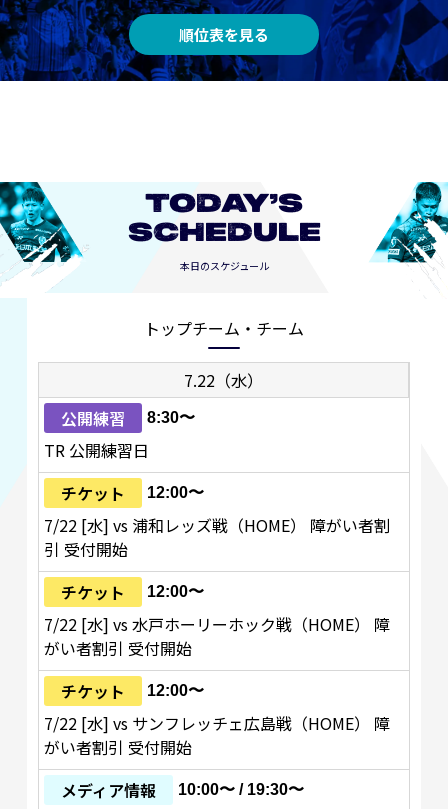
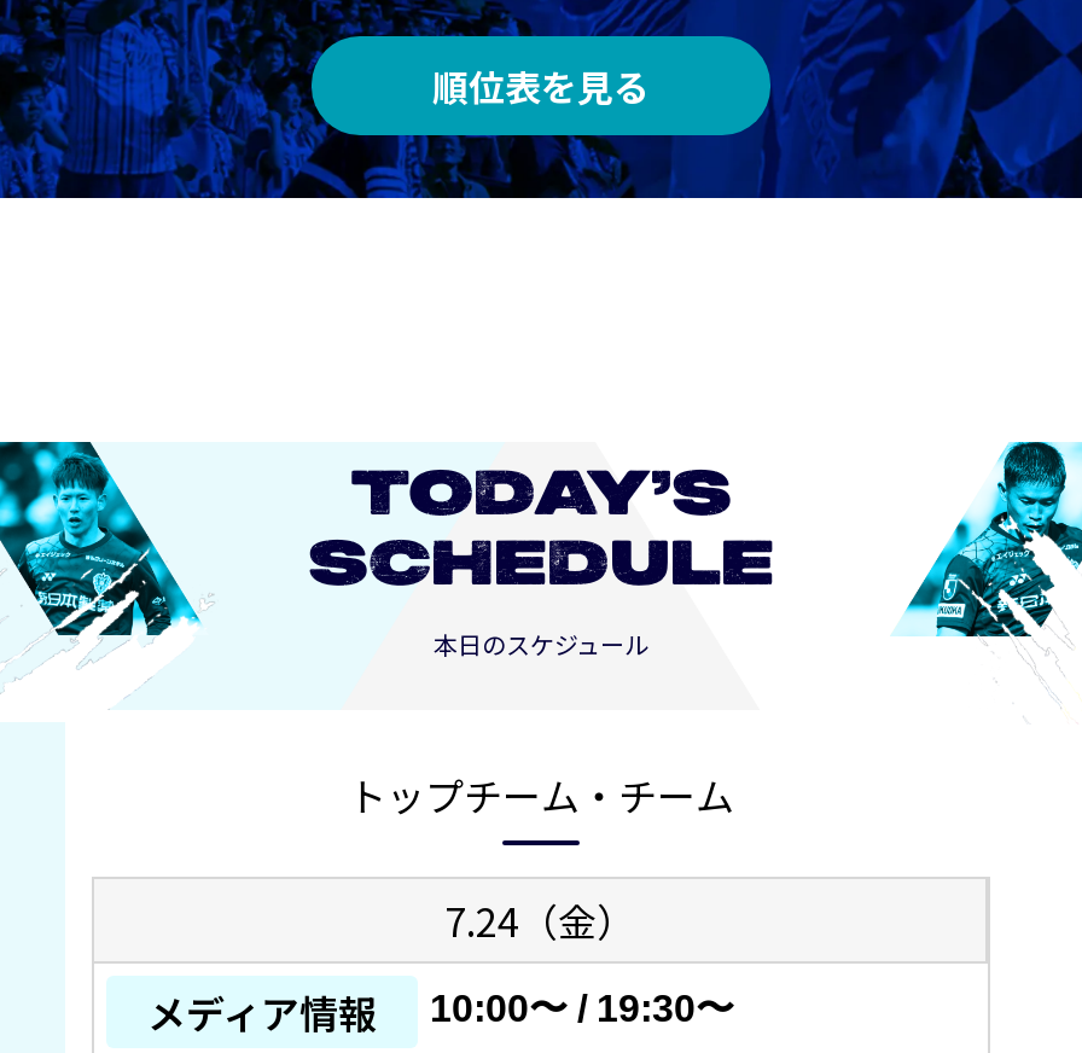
[44,368,390,759] 7.22（水） | 公開練習 | 8:30〜 | TR 公開練習日 | チケット | 12:00〜 | 7/22 [水] vs 浦和レッズ戦（HOME） 障がい者割 | 引 受付開始 | チケット | 12:00〜 | 7/22 [水] vs 水戸ホーリーホック戦（HOME） 障 | がい者割引 受付開始 | チケット | 12:00〜 | 7/22 [水] vs サンフレッチェ広島戦（HOME） 障 | がい者割引 受付開始 -> [444,889,635,947] 7.24（金）

